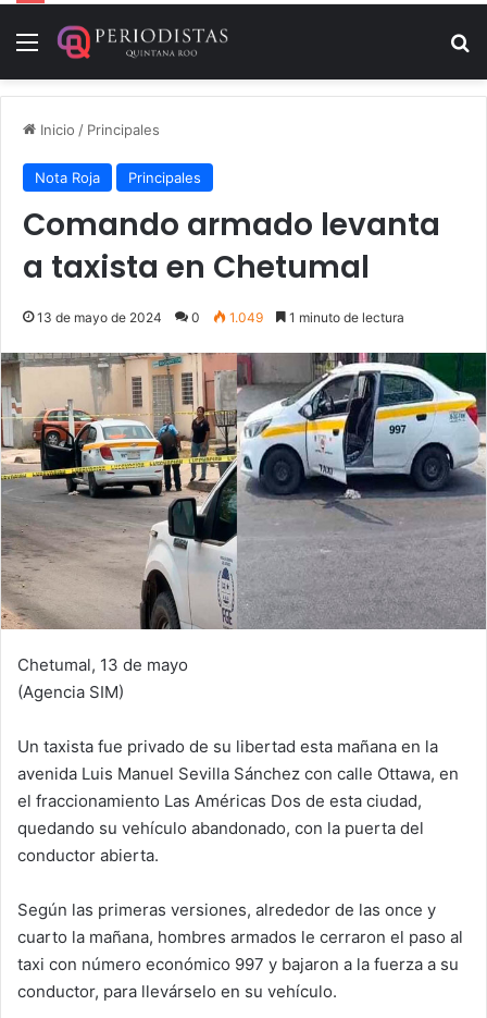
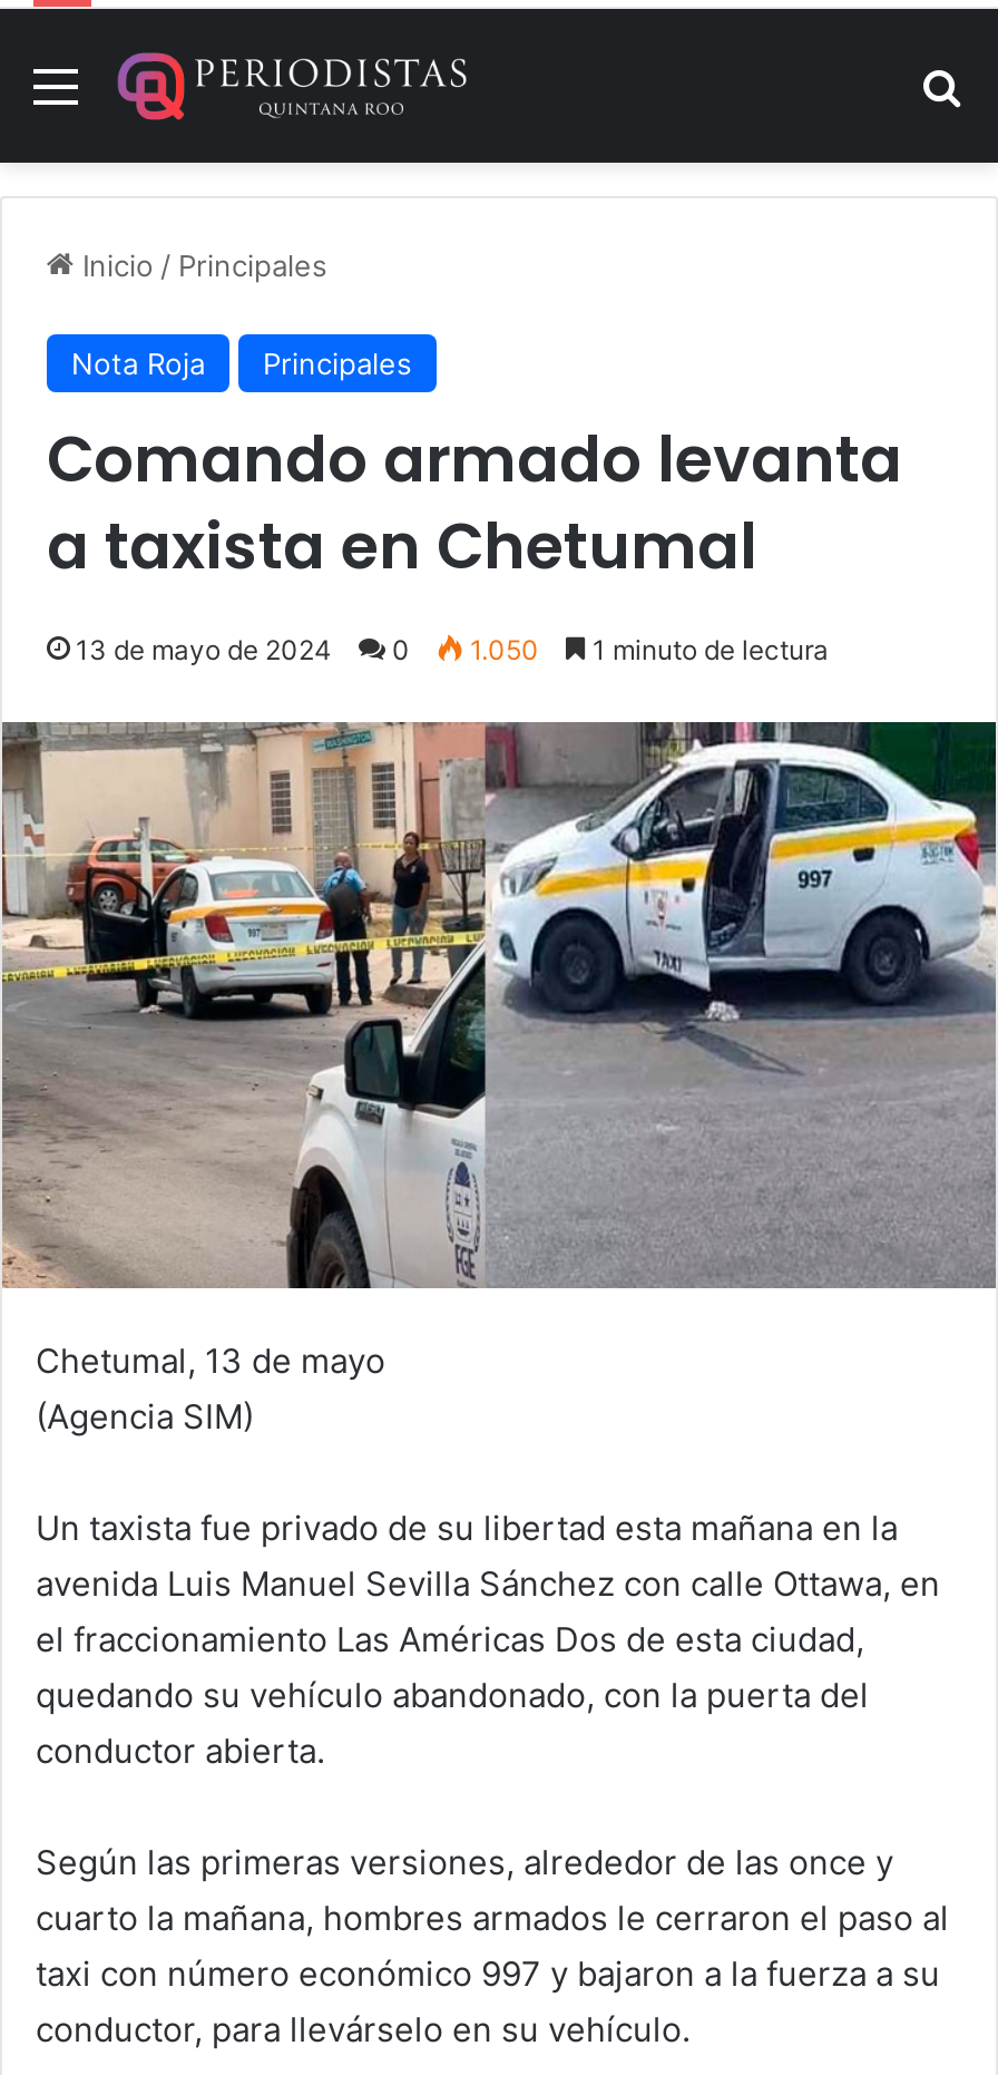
[37,309,404,325] 13 de mayo de 2024 0 1.049 1 minuto de lectura -> [76,632,829,666] 13 de mayo de 2024 0 1.050 1 minuto de lectura

